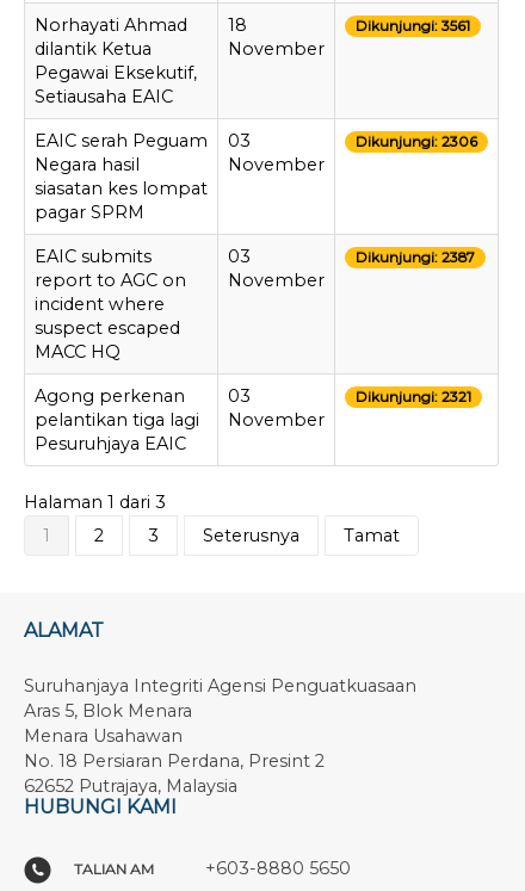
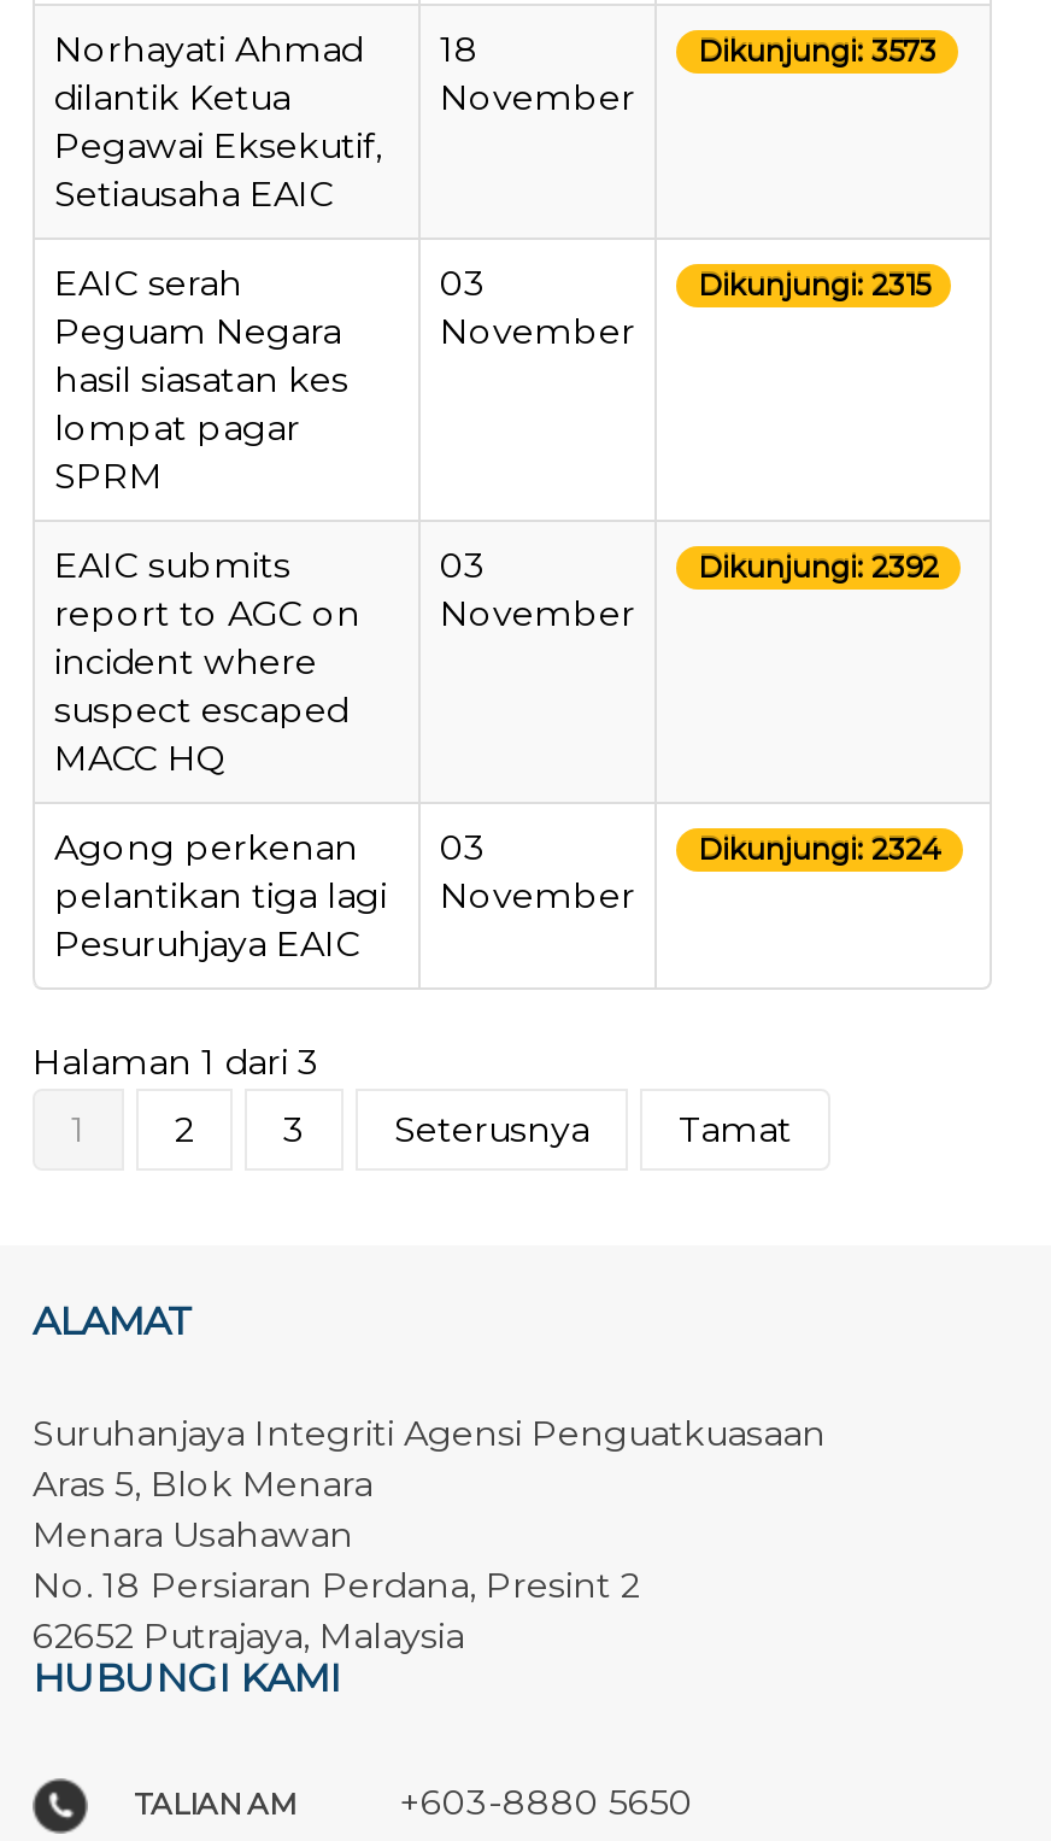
[356,18,470,35] Dikunjungi: 3561 -> [698,35,936,69] Dikunjungi: 3573
[356,134,477,150] Dikunjungi: 2306 -> [698,269,929,303] Dikunjungi: 2315
[356,249,475,266] Dikunjungi: 2387 -> [698,551,939,585] Dikunjungi: 2392
[356,389,471,406] Dikunjungi: 2321 -> [698,833,941,867] Dikunjungi: 2324

